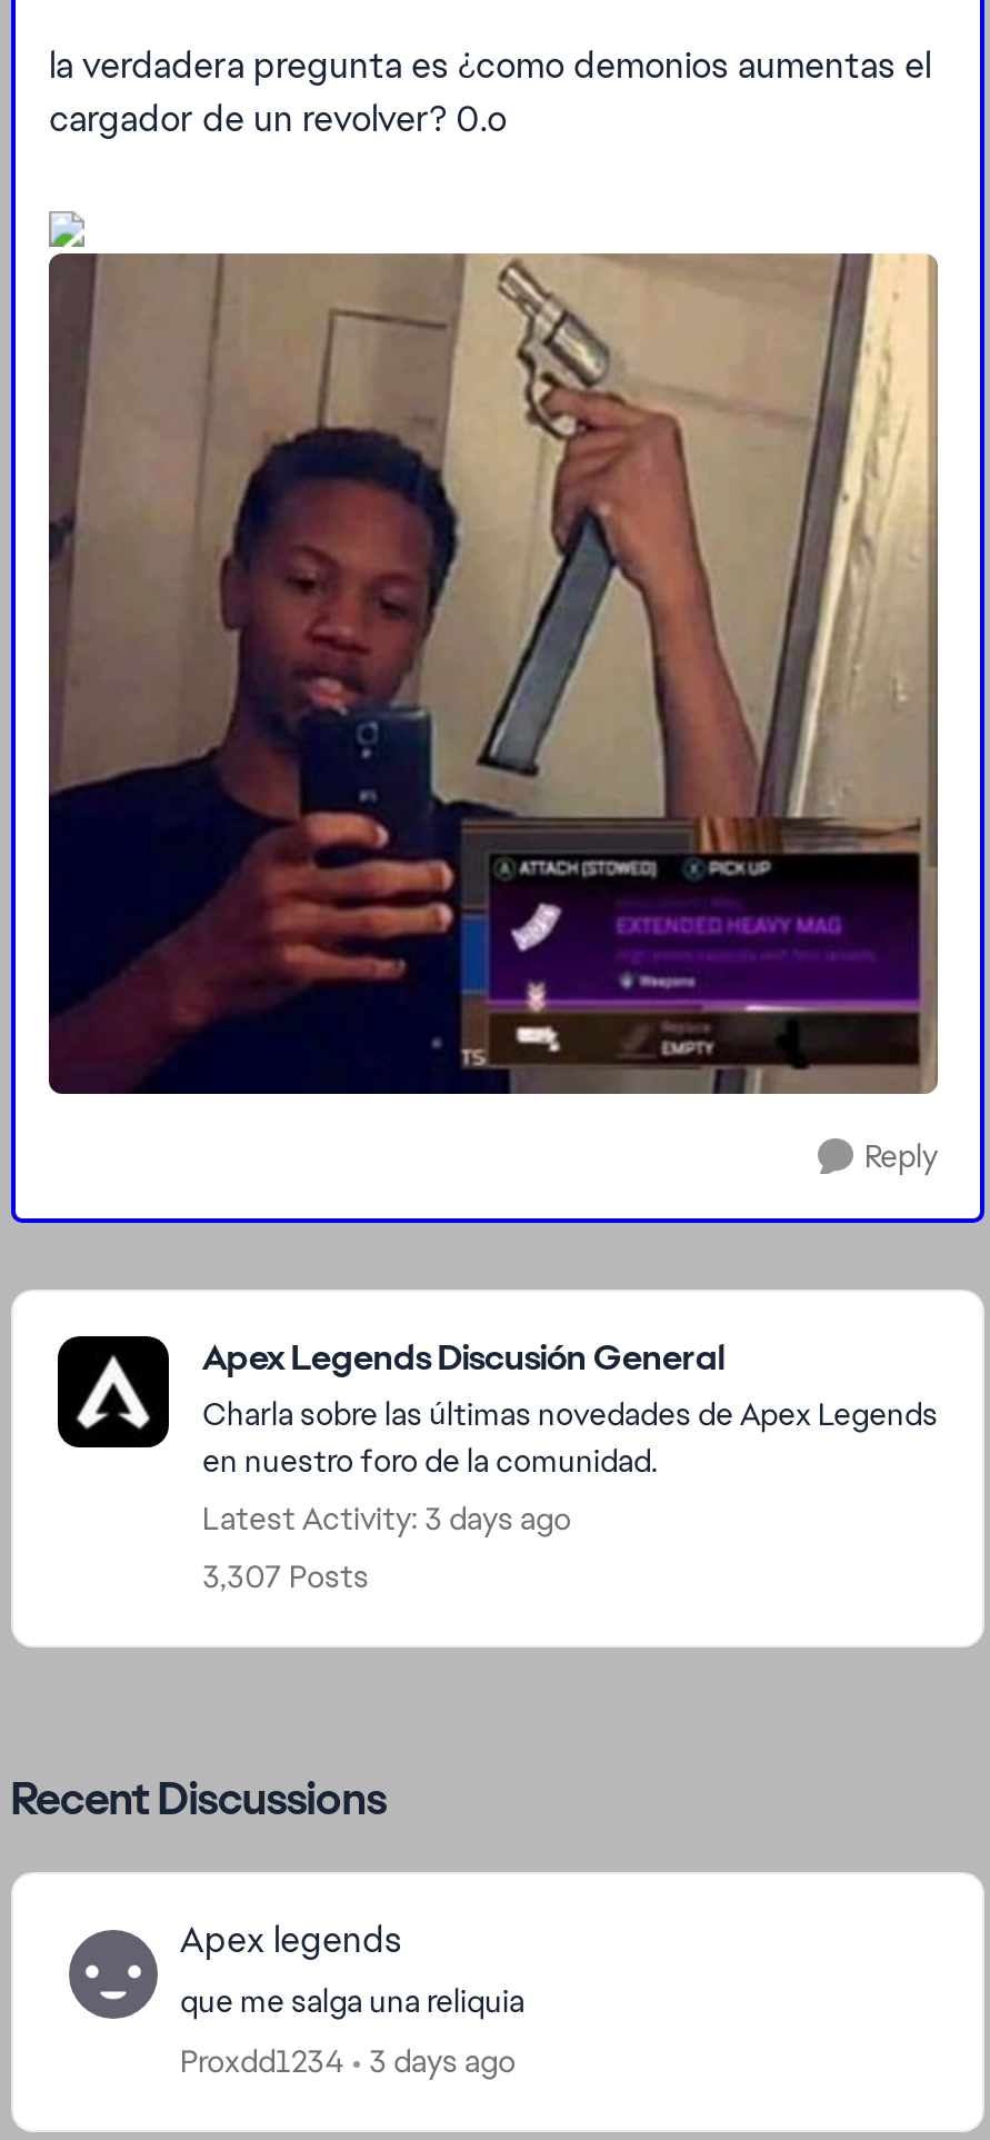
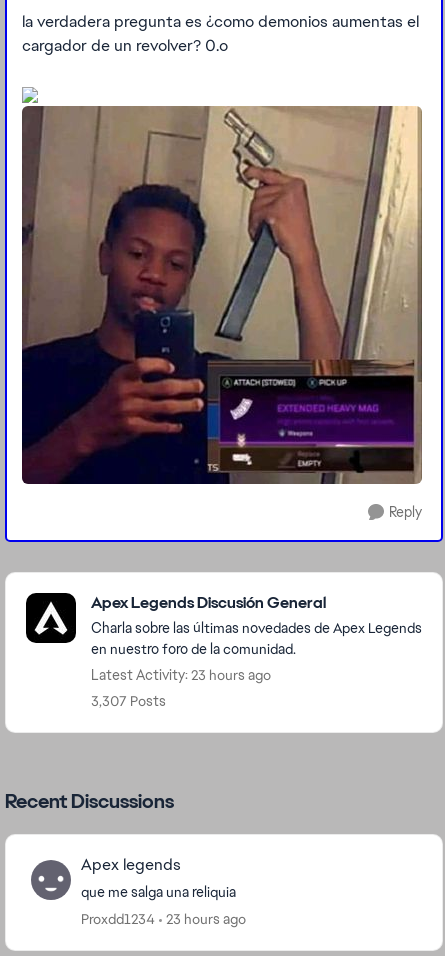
[202,1499,571,1539] Latest Activity: 3 days ago -> [91,666,271,684] Latest Activity: 23 hours ago
[180,2041,516,2081] Proxdd1234 3 days ago -> [81,910,246,928] Proxdd1234 23 hours ago

